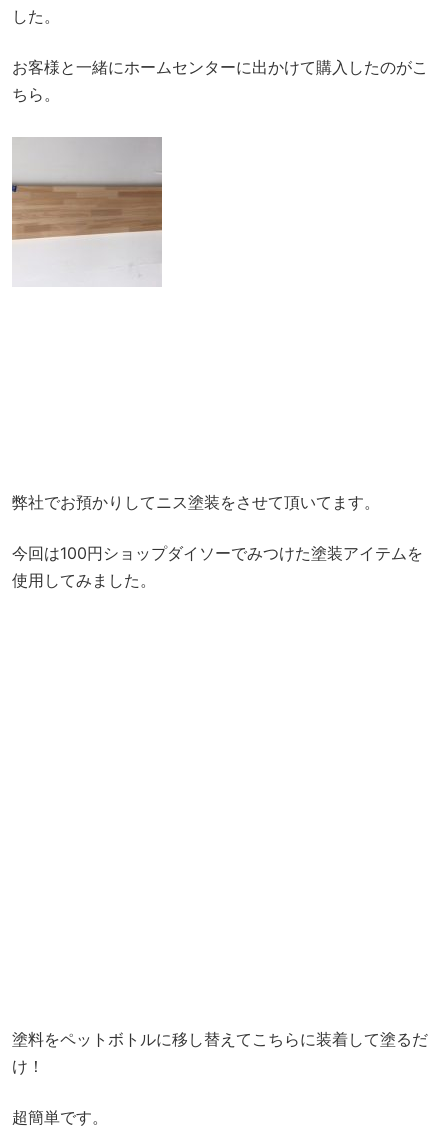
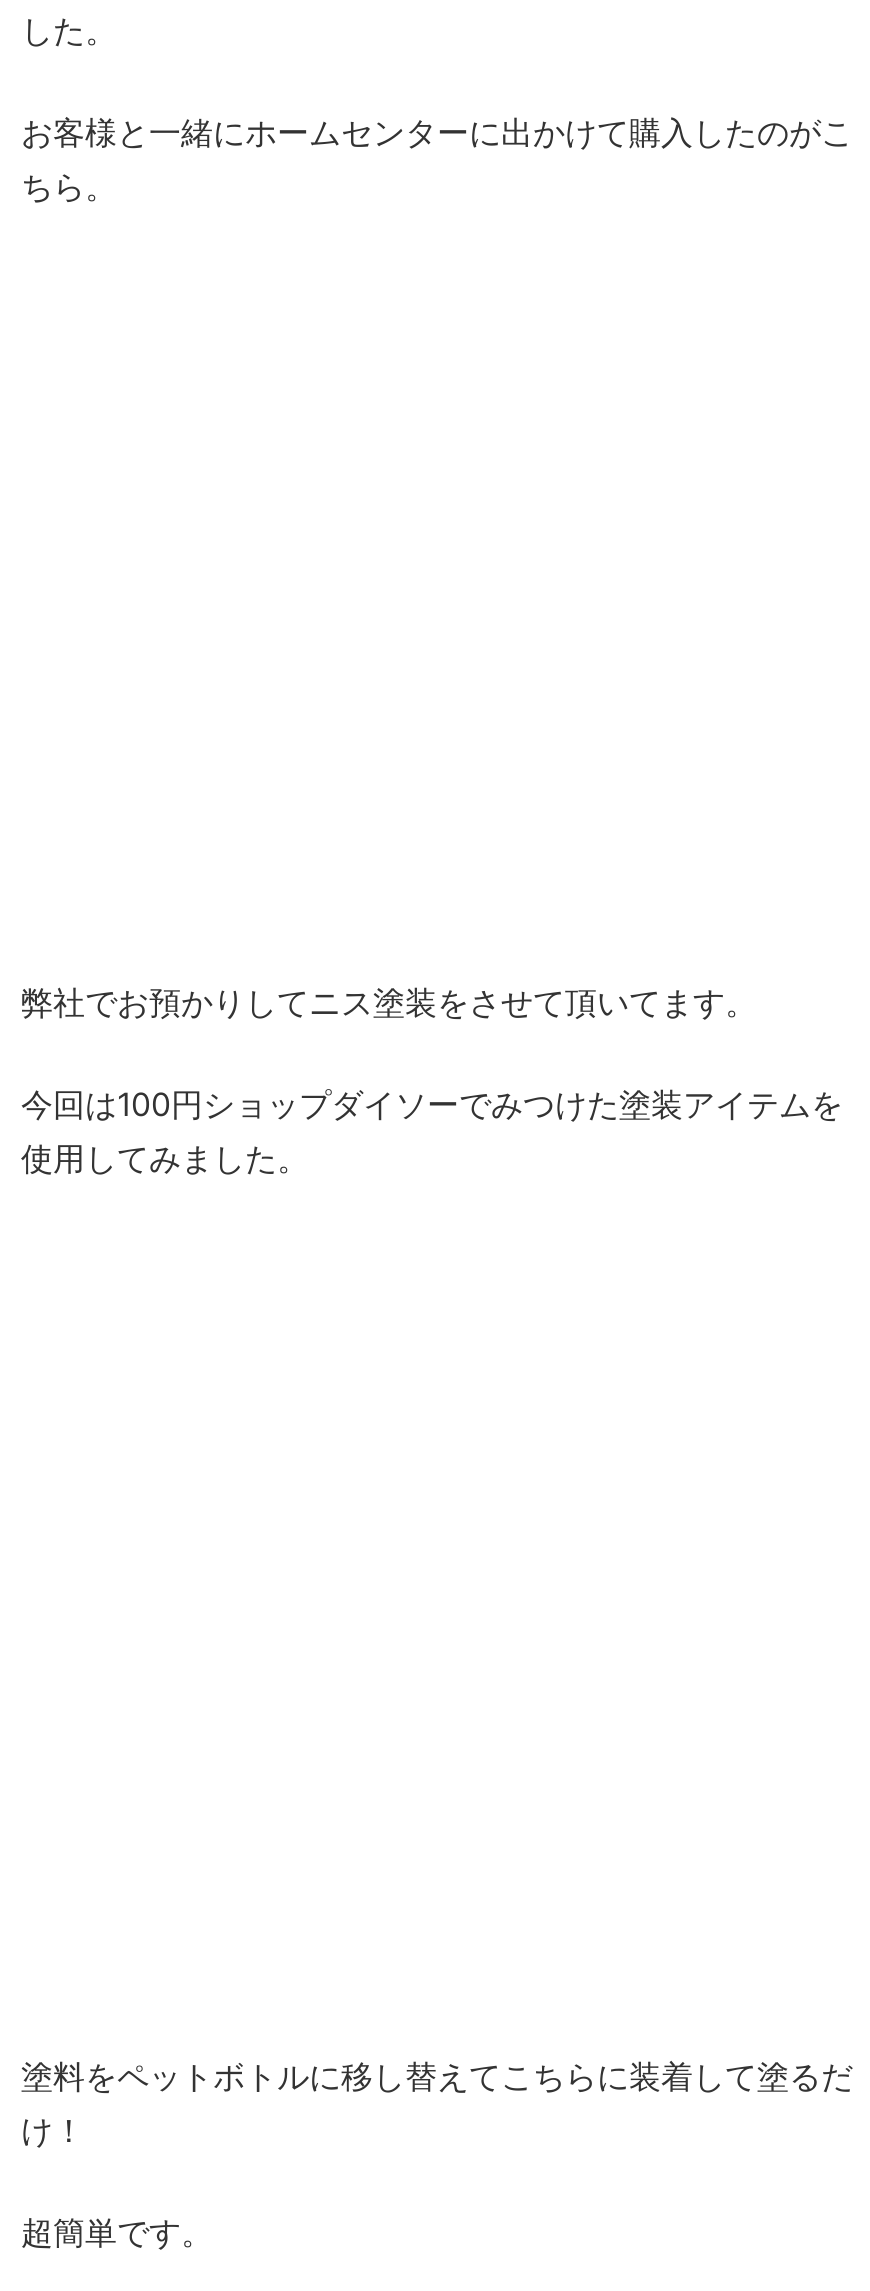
[11,136,163,287] [image] -> none

